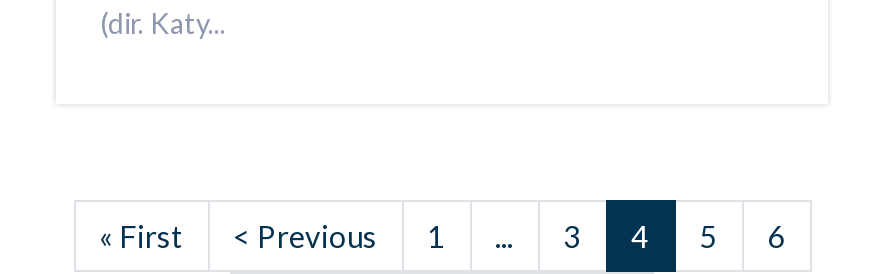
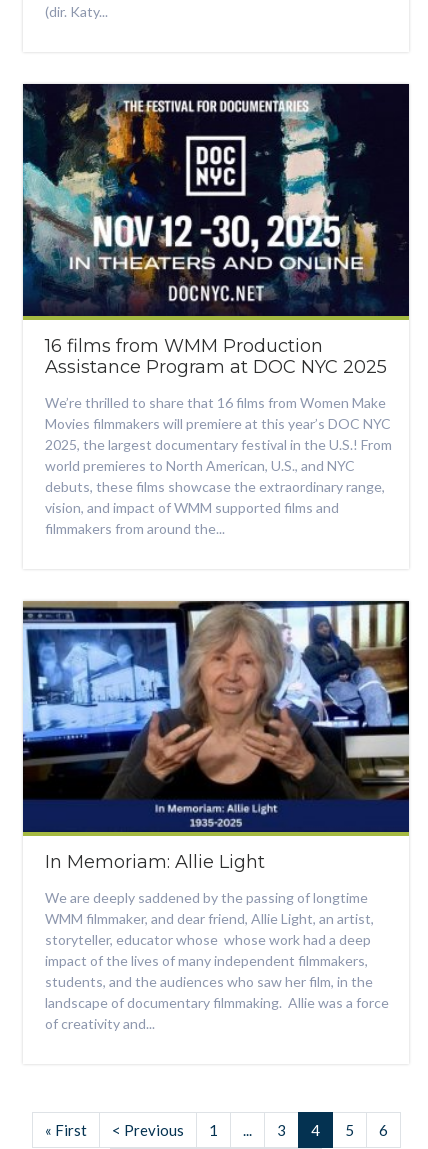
none -> [22,83,410,537] [image] | 16 films from WMM Production | Assistance Program at DOC NYC 2025 | We’re thrilled to share that 16 films from Women Make | Movies filmmakers will premiere at this year’s DOC NYC | 2025, the largest documentary festival in the U.S.! From | world premieres to North American, U.S., and NYC | debuts, these films showcase the extraordinary range, | vision, and impact of WMM supported films and | filmmakers from around the...
none -> [22,600,410,1032] [image] | In Memoriam: Allie Light | We are deeply saddened by the passing of longtime | WMM filmmaker, and dear friend, Allie Light, an artist, | storyteller, educator whose whose work had a deep | impact of the lives of many independent filmmakers, | students, and the audiences who saw her film, in the | landscape of documentary filmmaking. Allie was a force | of creativity and...

